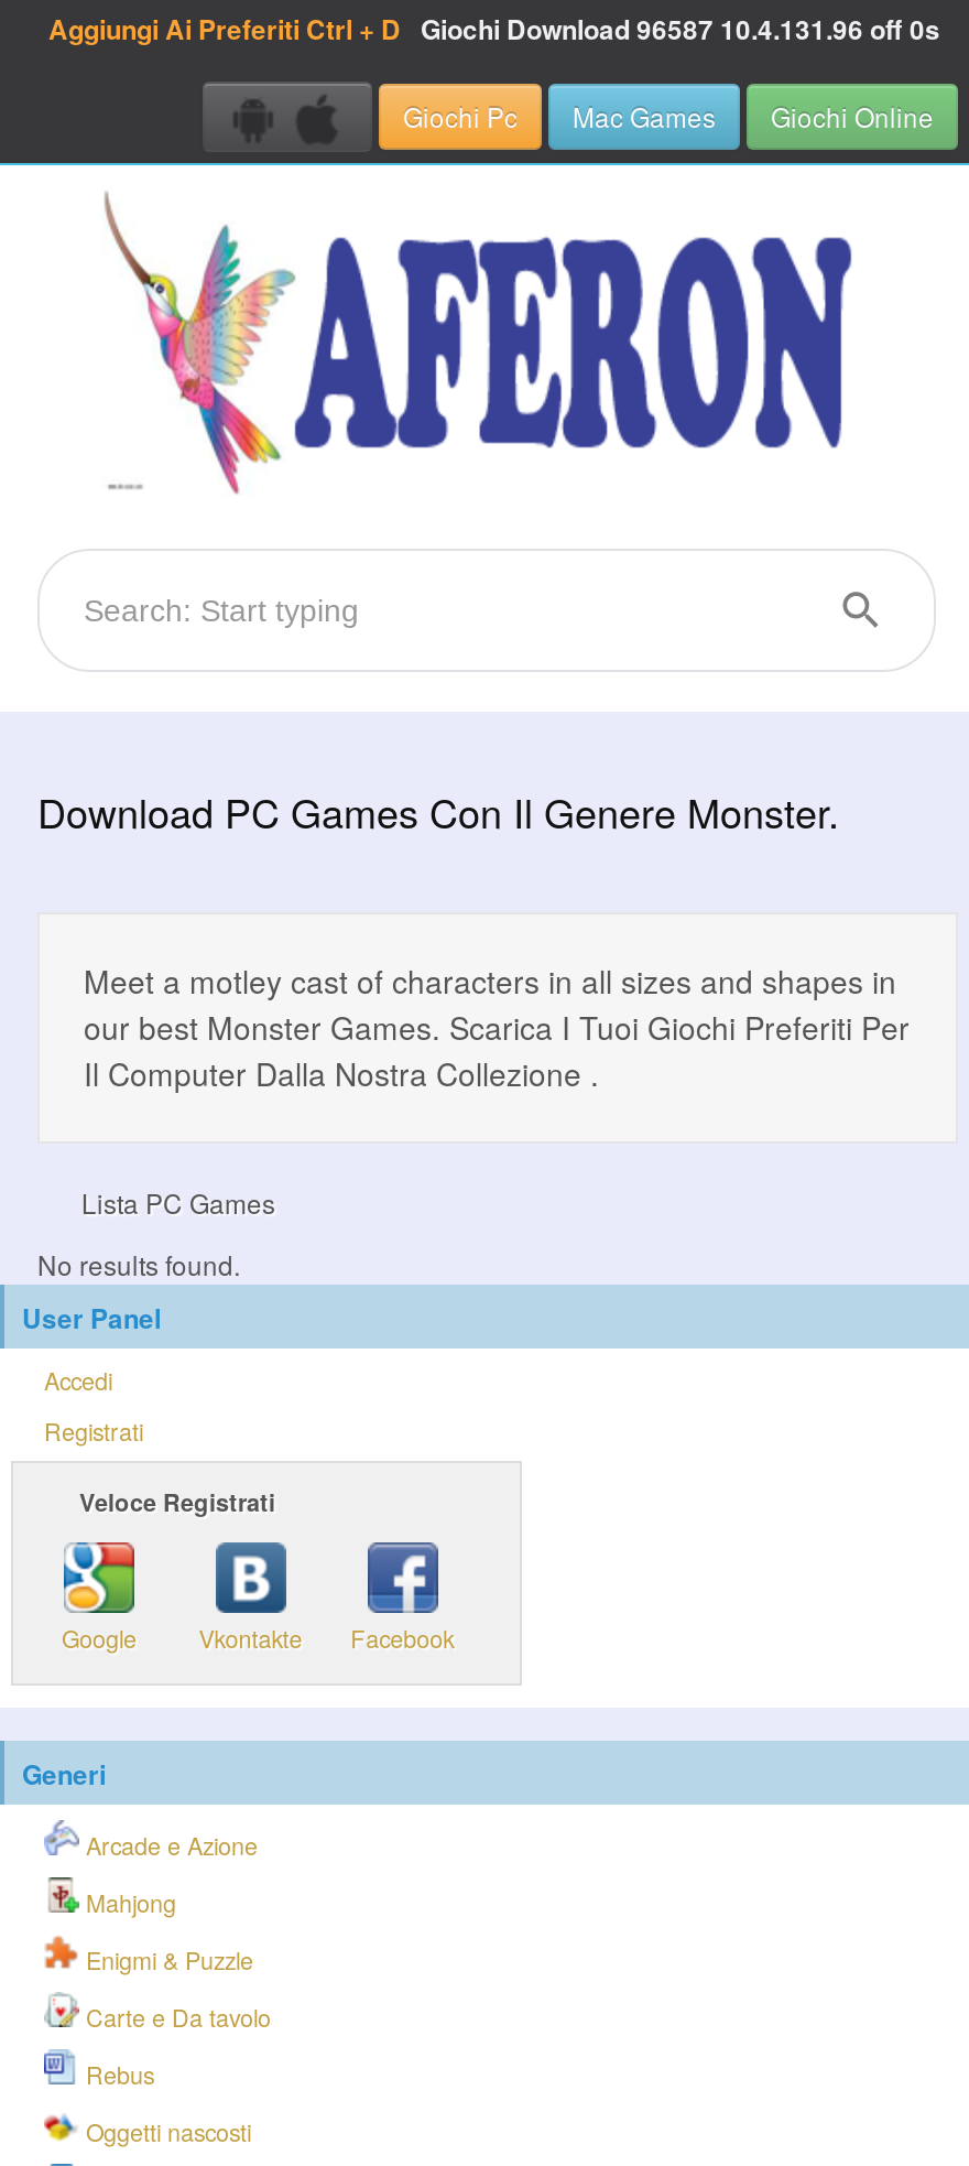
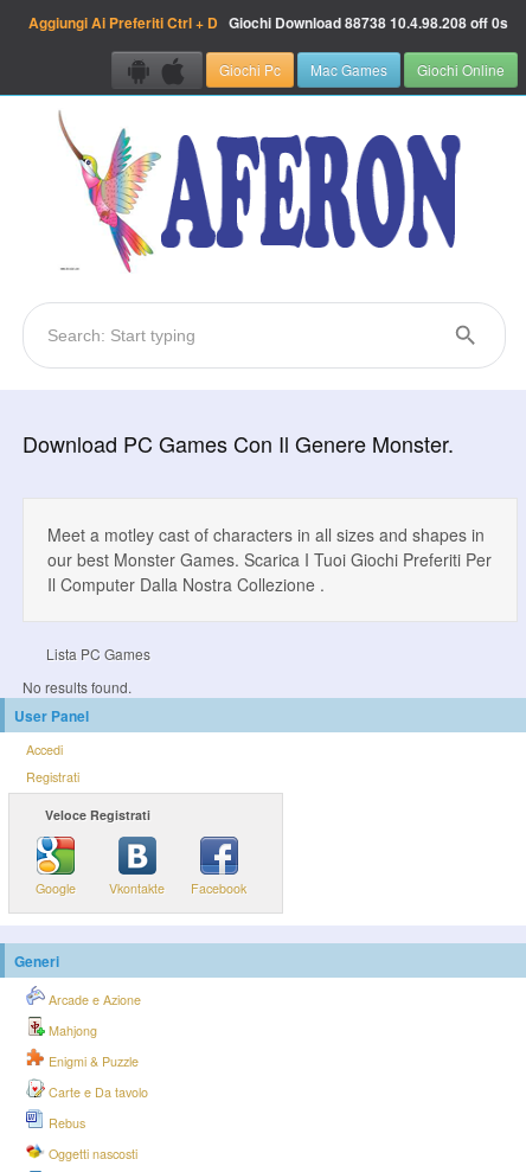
[48,9,940,48] Aggiungi Ai Preferiti Ctrl + D Giochi Download 96587 10.4.131.96 off 0s -> [28,12,508,33] Aggiungi Ai Preferiti Ctrl + D Giochi Download 88738 10.4.98.208 off 0s

